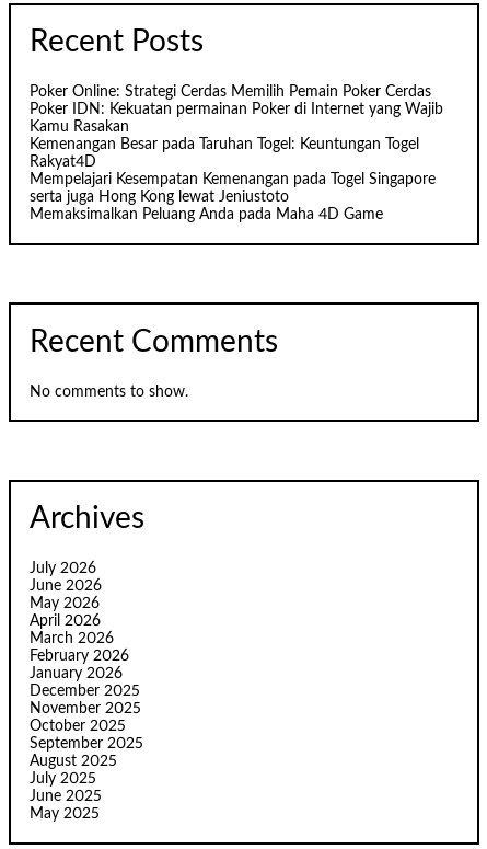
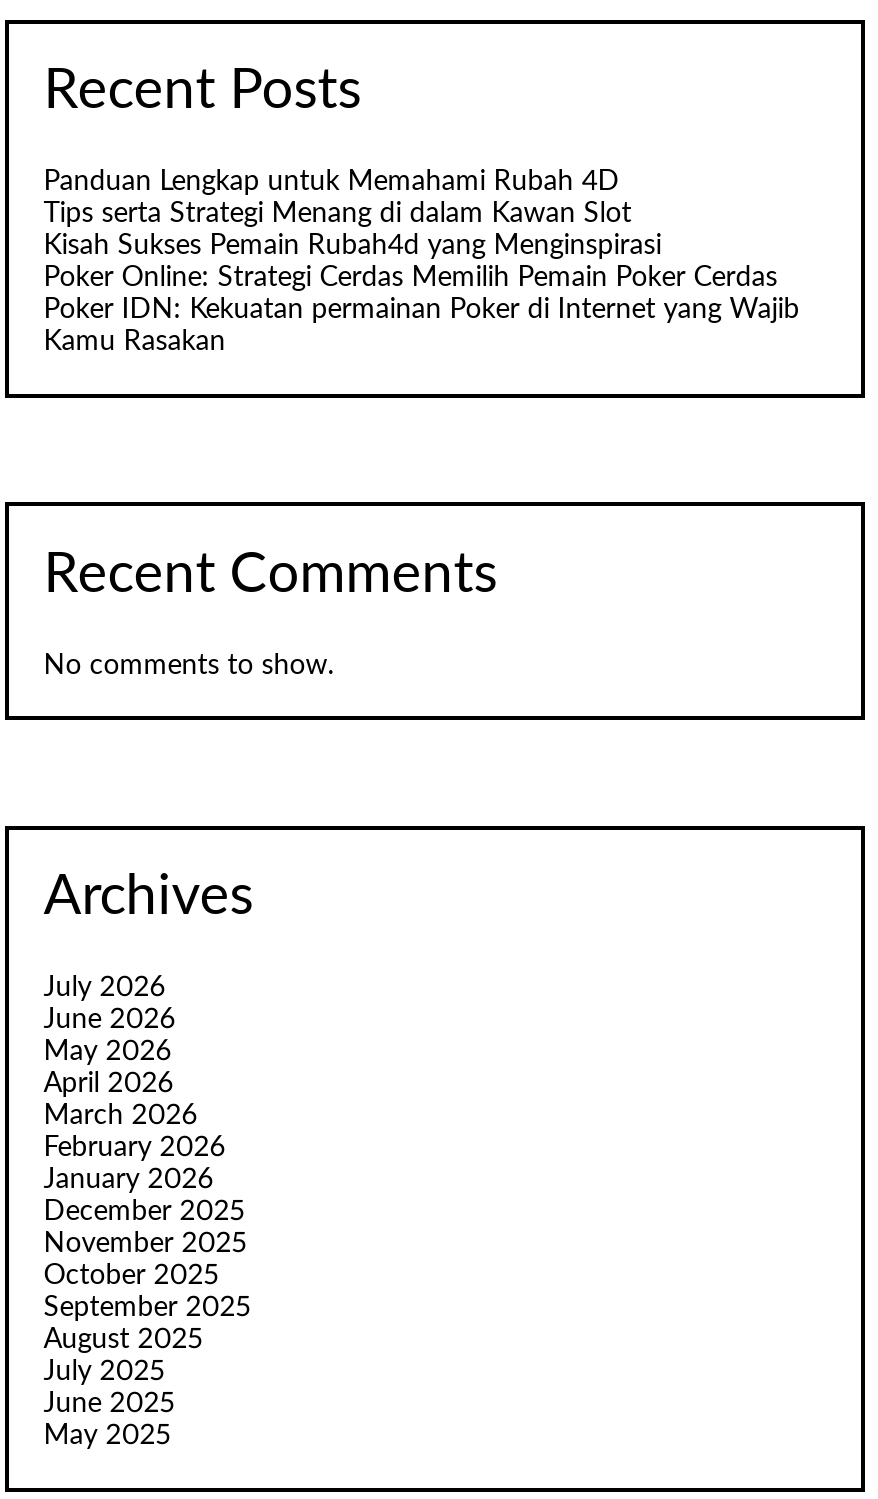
none -> [43,169,661,261] Panduan Lengkap untuk Memahami Rubah 4D | Tips serta Strategi Menang di dalam Kawan Slot | Kisah Sukses Pemain Rubah4d yang Menginspirasi
moved [30,85,443,135] -> [43,265,799,357]: Poker Online: Strategi Cerdas Memilih Pemain Poker Cerdas | Poker IDN: Kekuatan permainan Poker di Internet yang Wajib | Kamu Rasakan
[30,137,436,223] Kemenangan Besar pada Taruhan Togel: Keuntungan Togel | Rakyat4D | Mempelajari Kesempatan Kemenangan pada Togel Singapore | serta juga Hong Kong lewat Jeniustoto | Memaksimalkan Peluang Anda pada Maha 4D Game -> none

